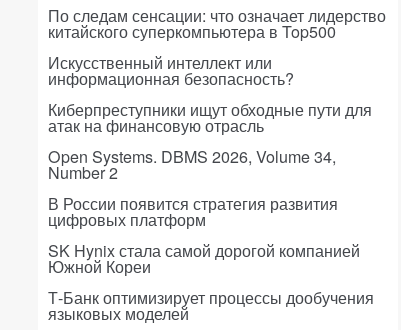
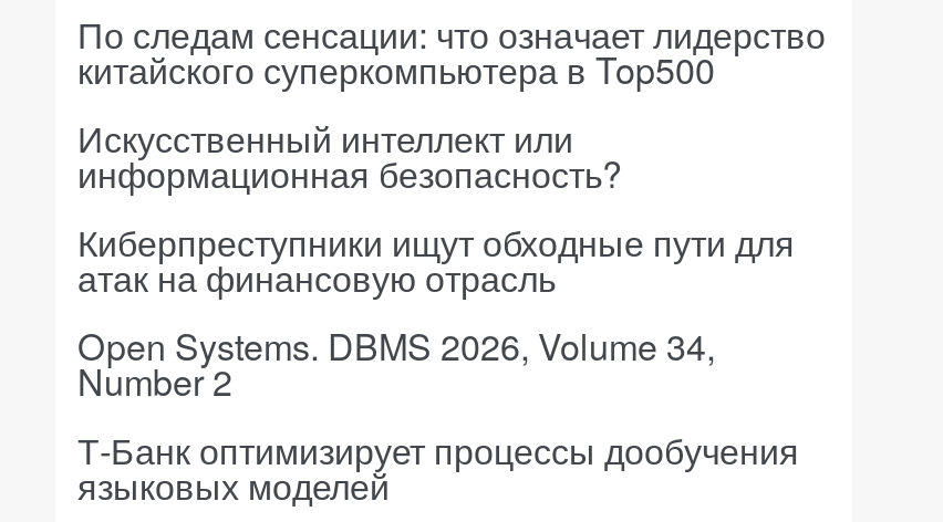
[48,192,360,278] В России появится стратегия развития | цифровых платформ | SK Hynix стала самой дорогой компанией | Южной Кореи -> none

